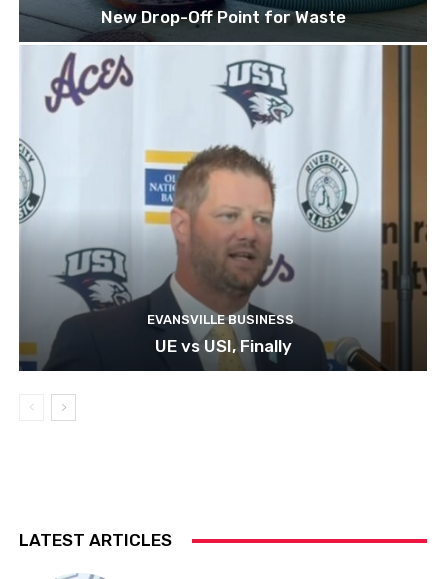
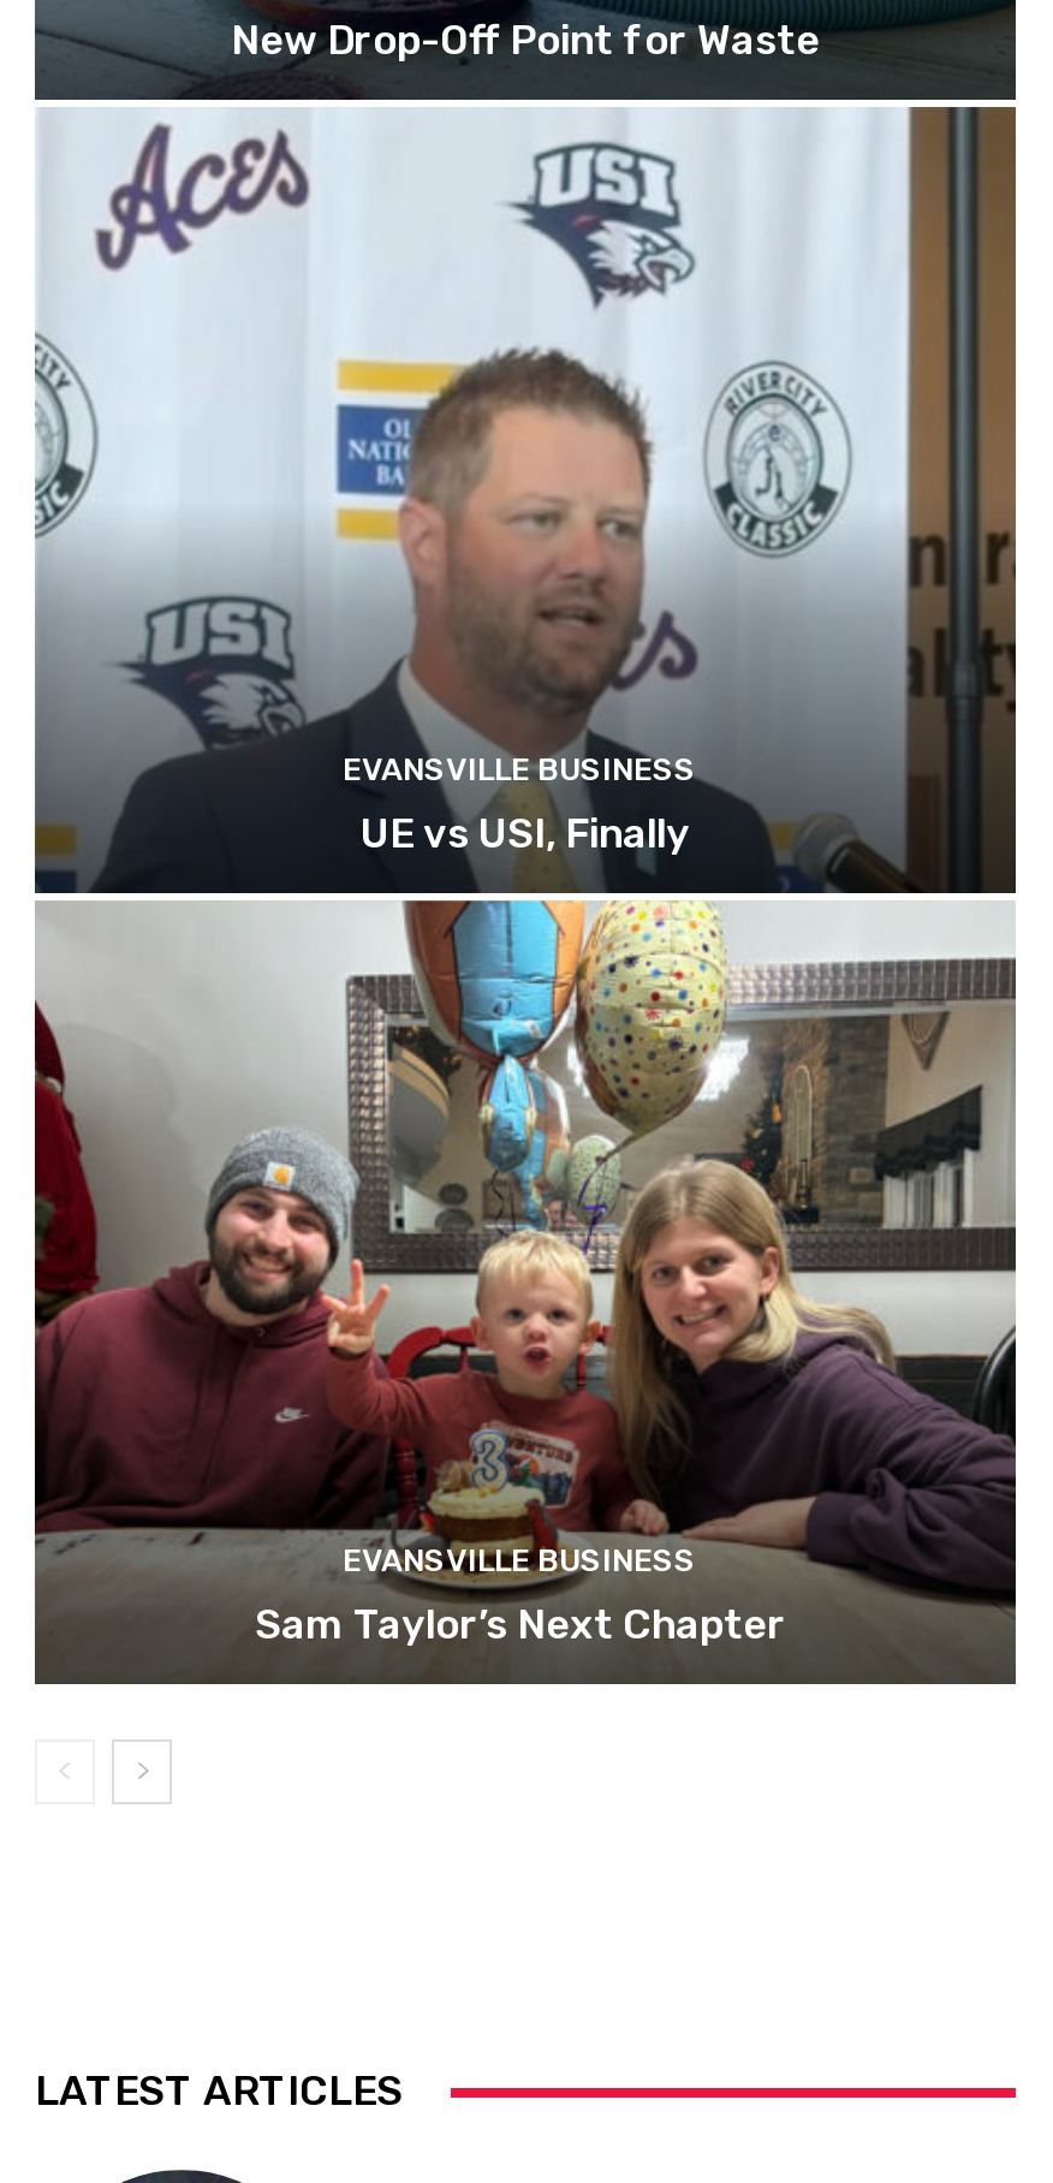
none -> [32,892,1016,1685] [image] | EVANSVILLE BUSINESS | Sam Taylor’s Next Chapter

